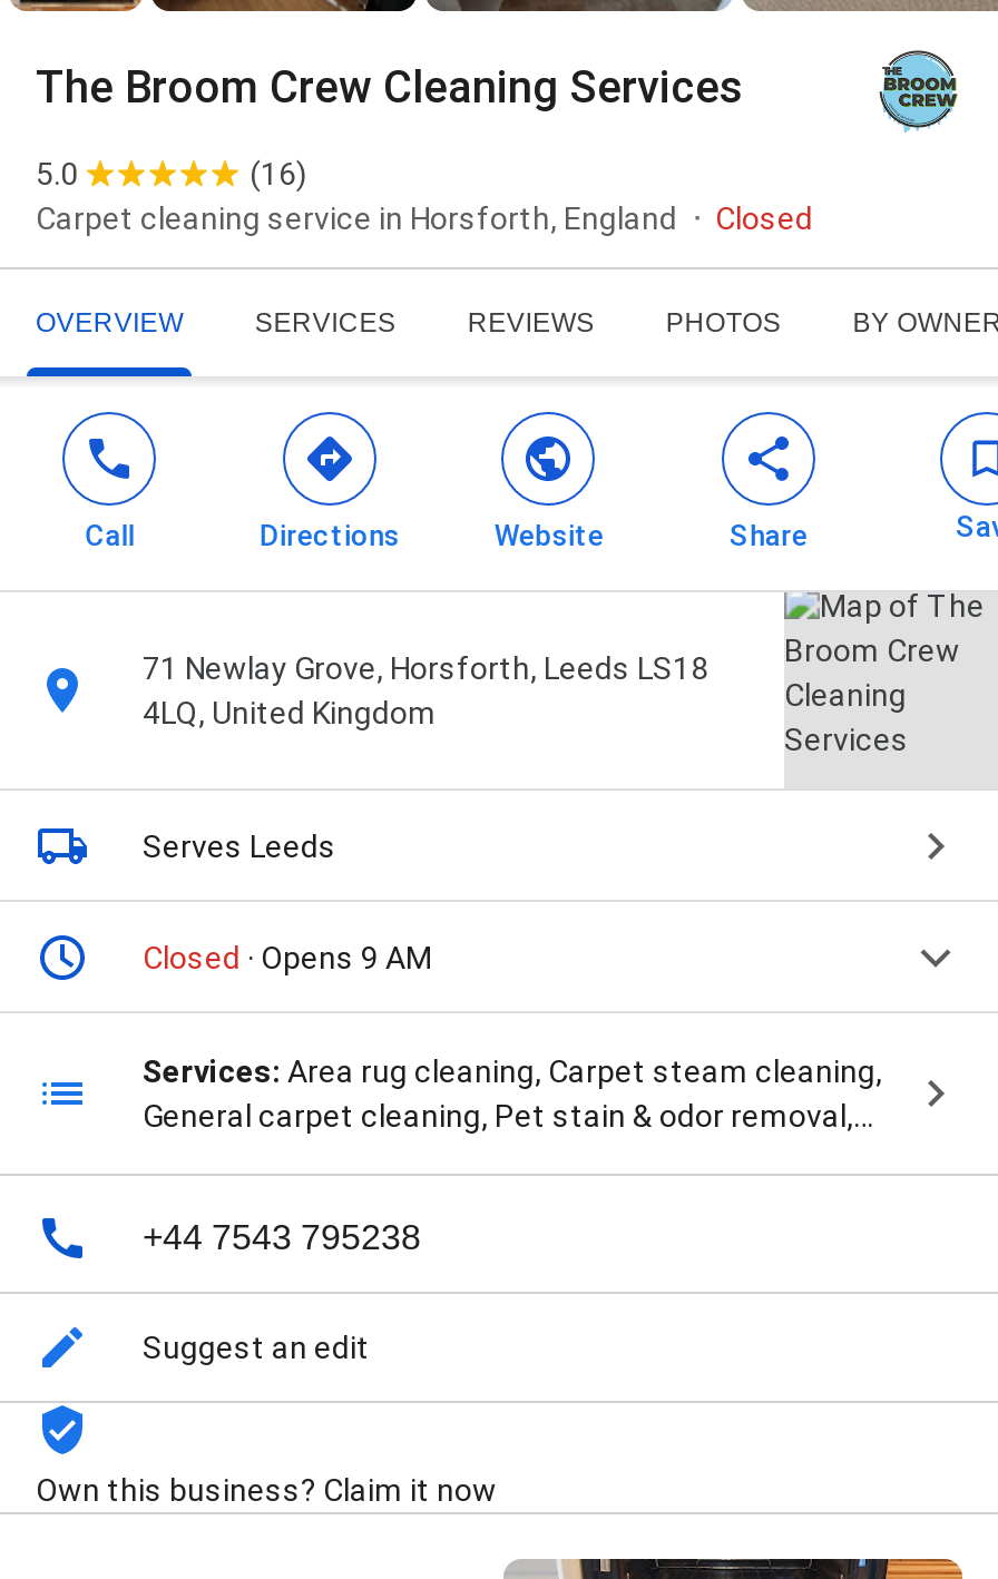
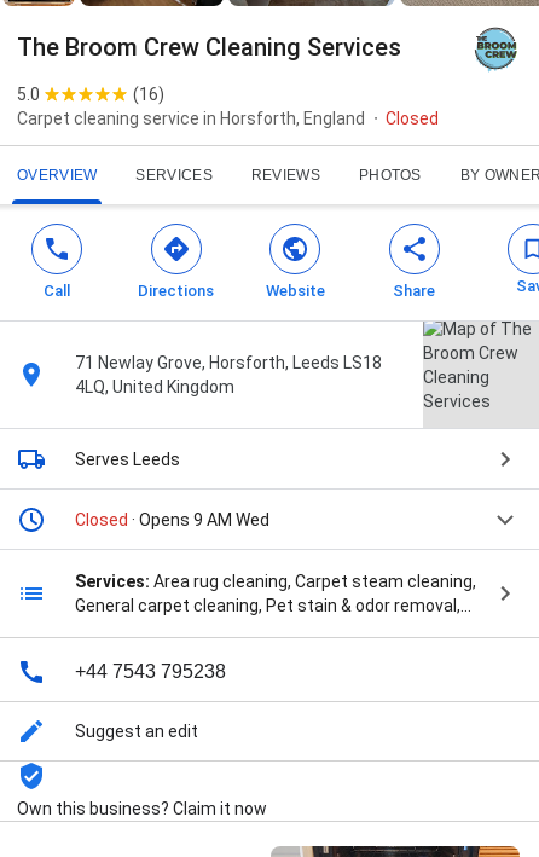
[143,940,432,976] Closed · Opens 9 AM -> [75,510,269,530] Closed · Opens 9 AM Wed

